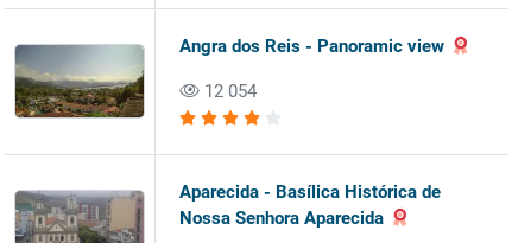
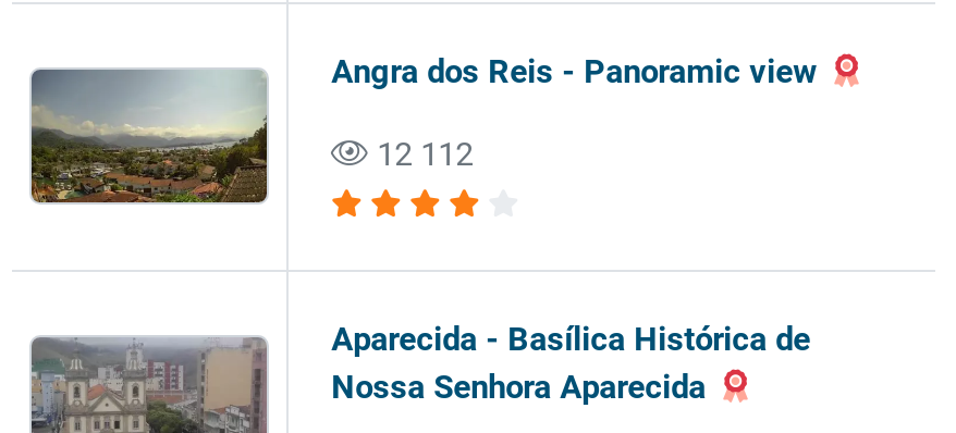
[199,81,256,103] 12 054 -> [368,136,473,175] 12 112

